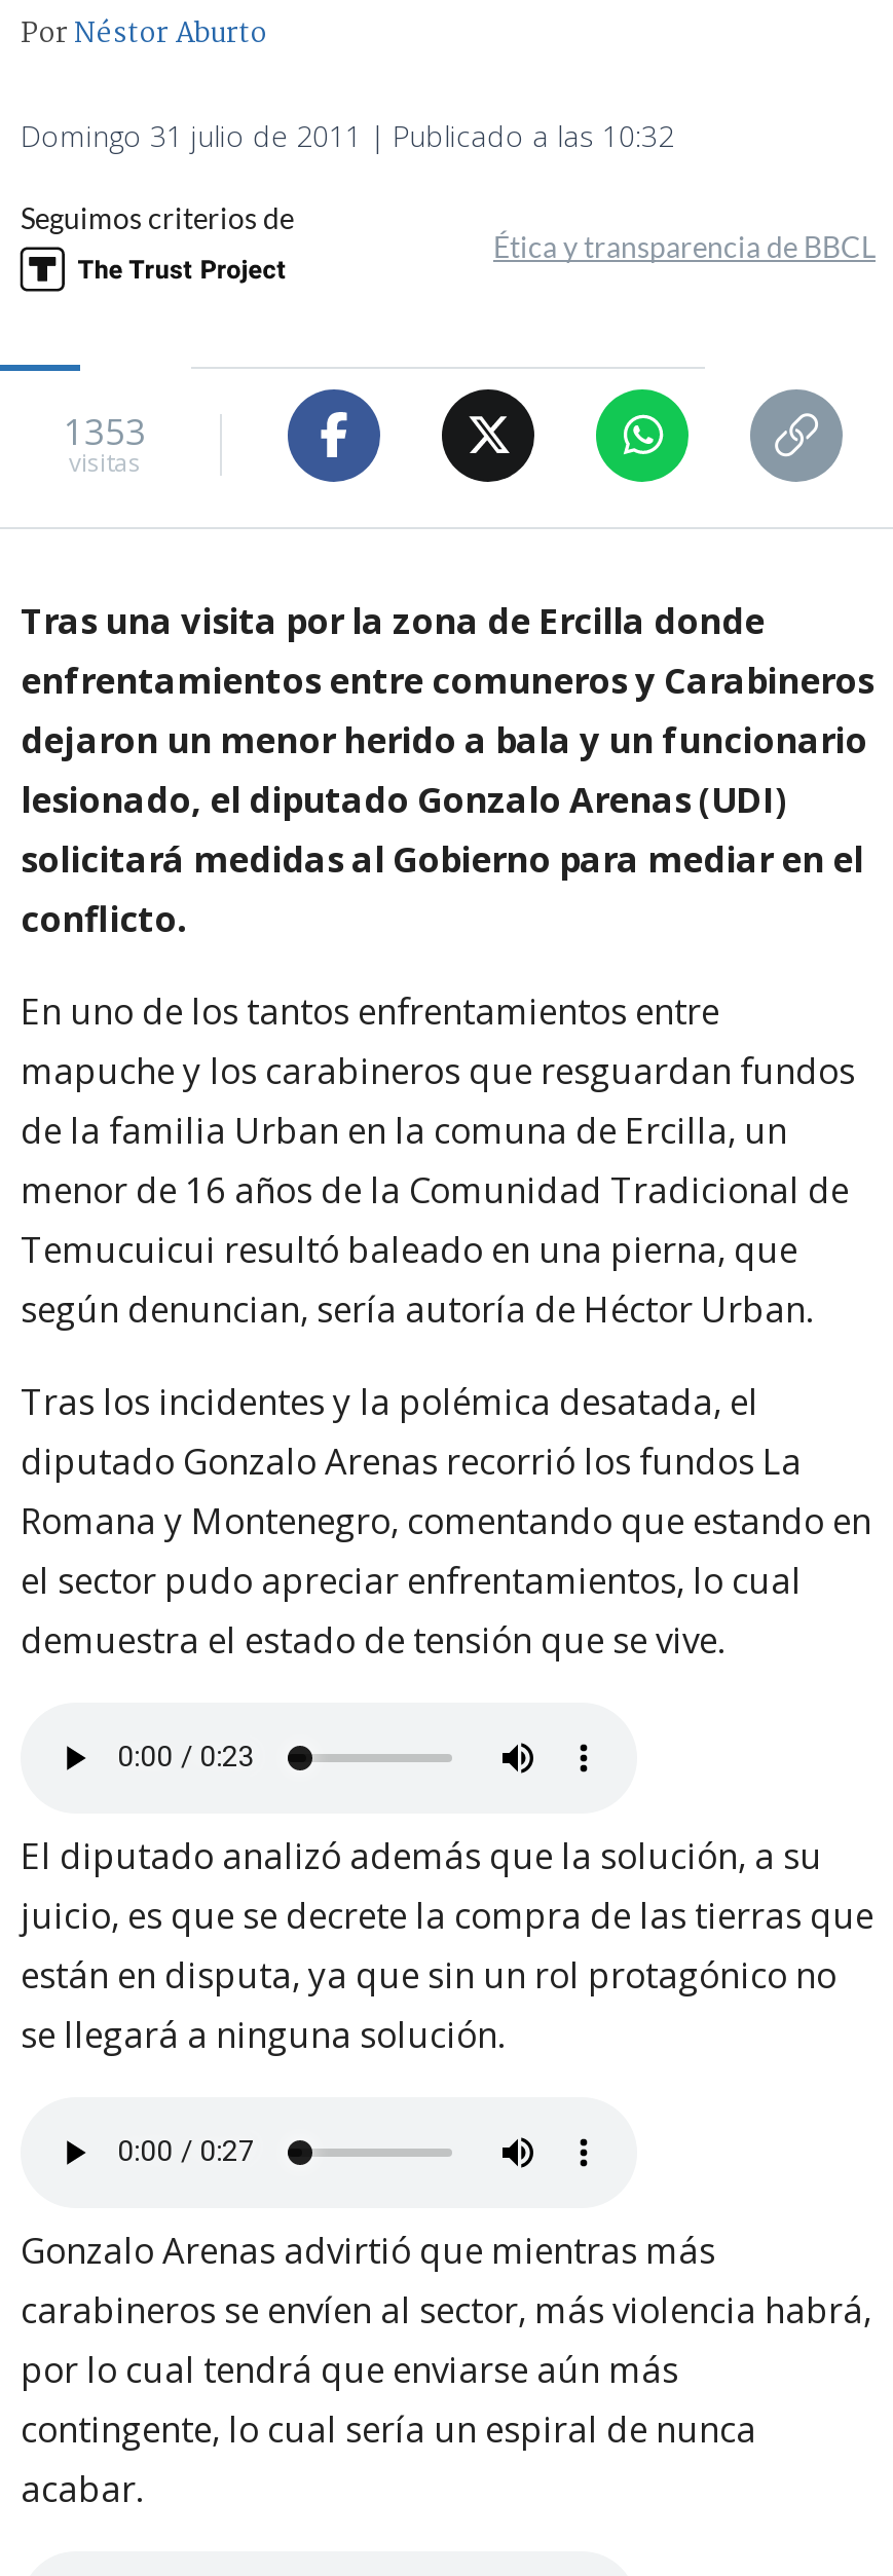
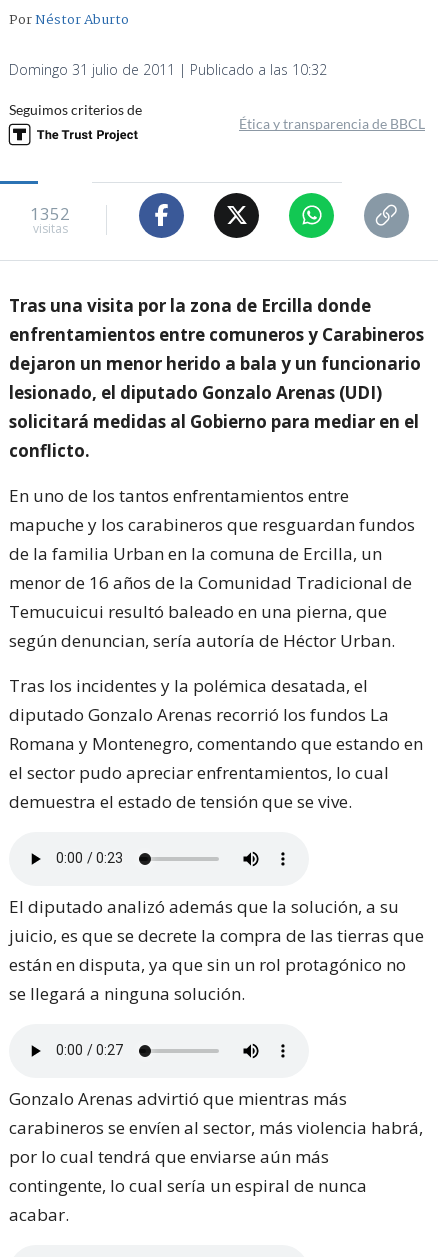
[64,409,146,456] 1353 -> [30,202,70,225] 1352

